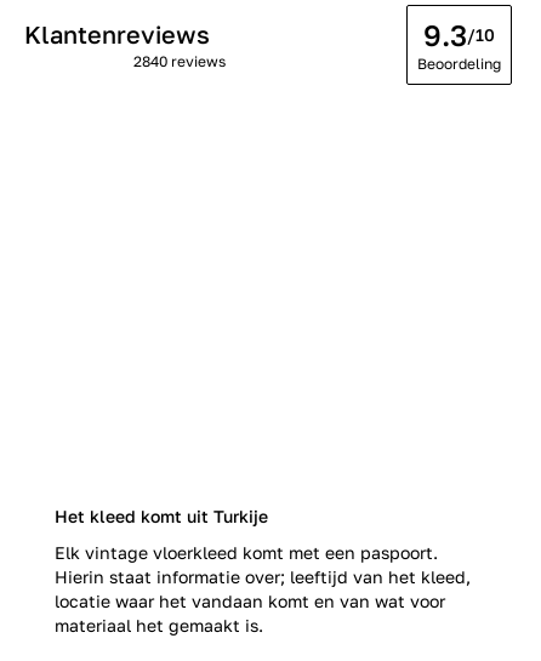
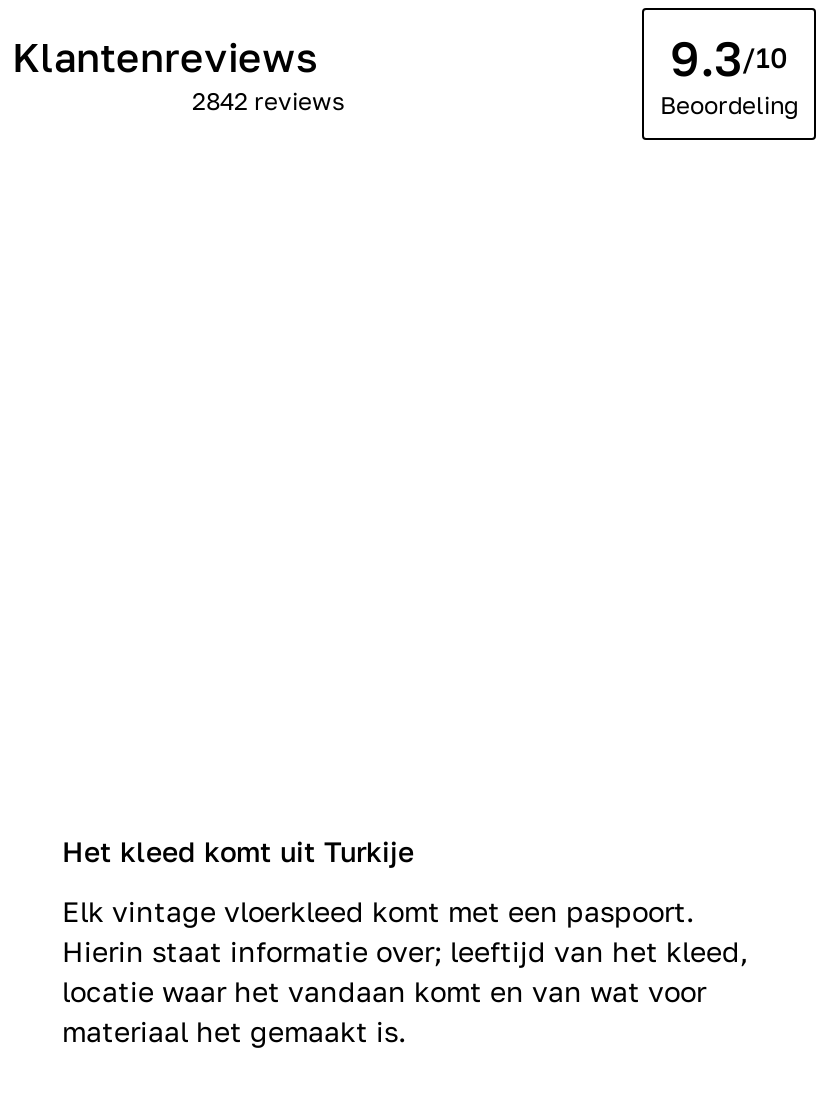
[133,52,226,70] 2840 reviews -> [192,86,344,116] 2842 reviews

